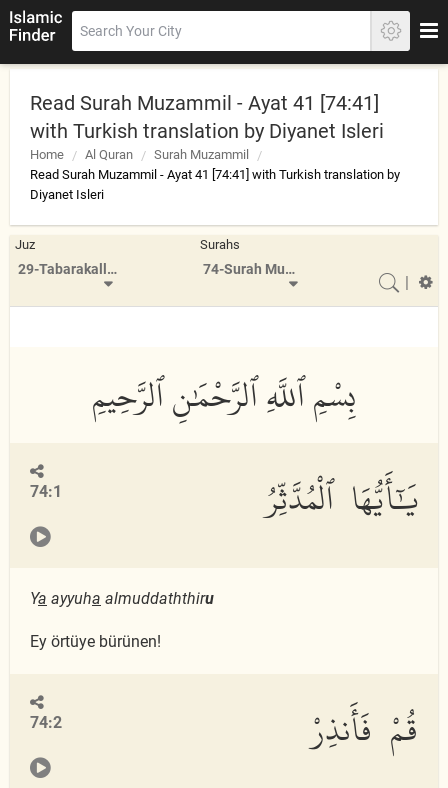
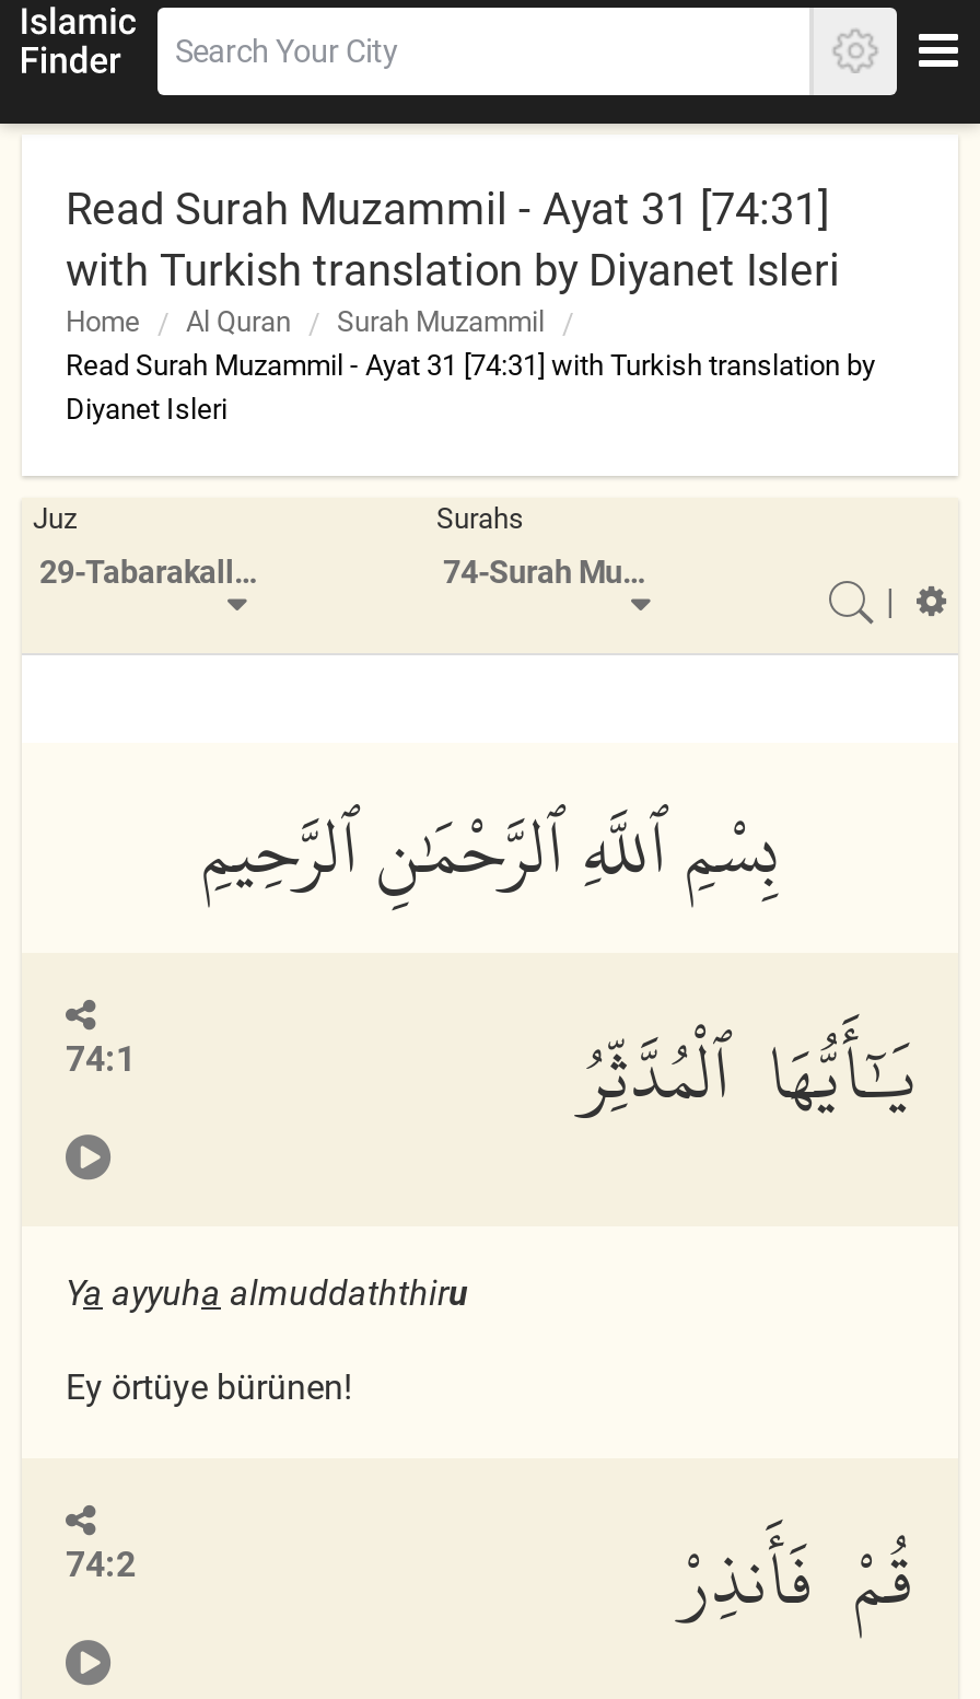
[30,91,379,115] Read Surah Muzammil - Ayat 41 [74:41] -> [66,183,829,235] Read Surah Muzammil - Ayat 31 [74:31]
[30,167,400,182] Read Surah Muzammil - Ayat 41 [74:41] with Turkish translation by -> [66,349,875,382] Read Surah Muzammil - Ayat 31 [74:31] with Turkish translation by

